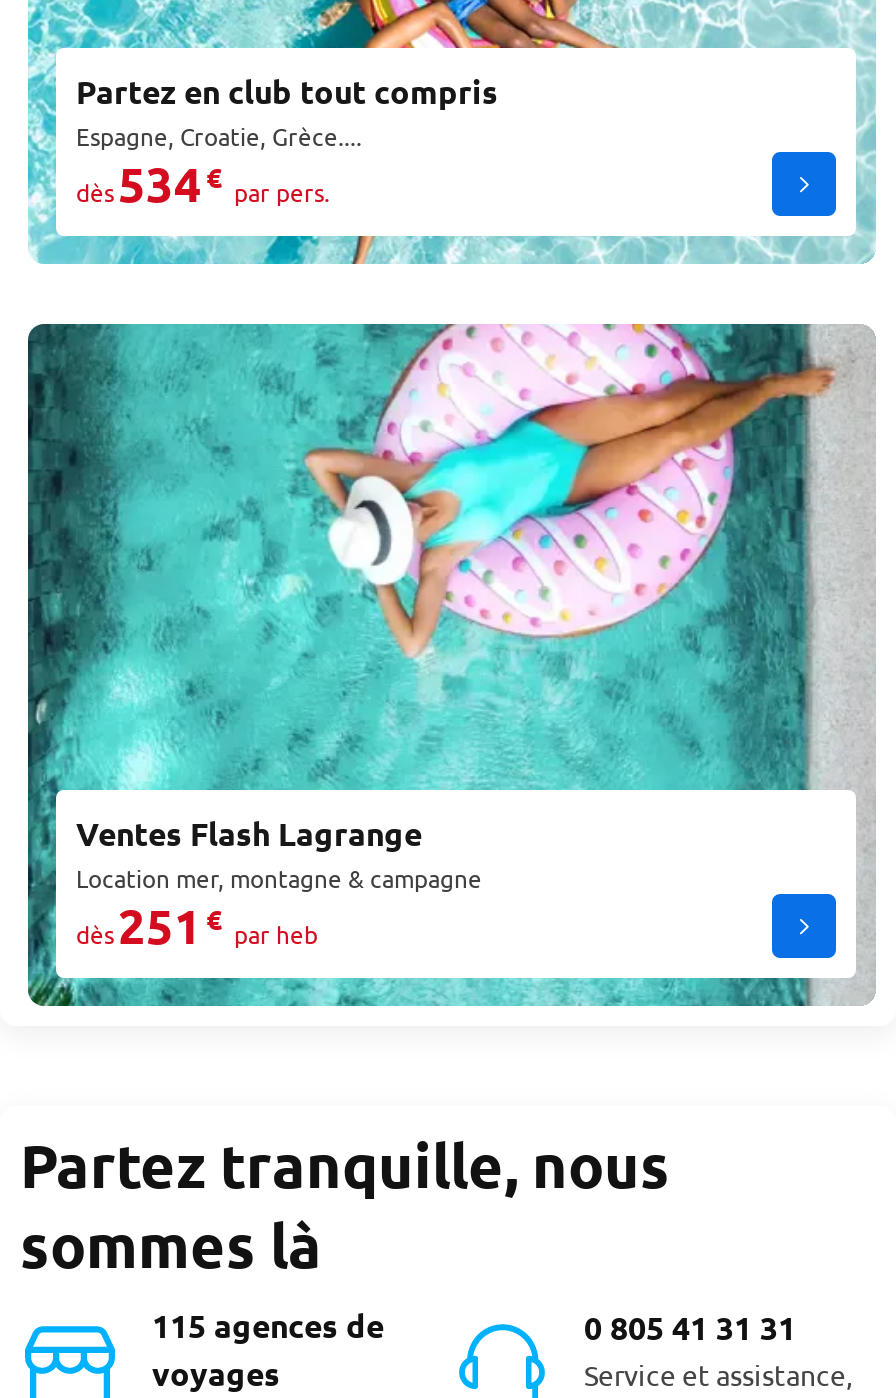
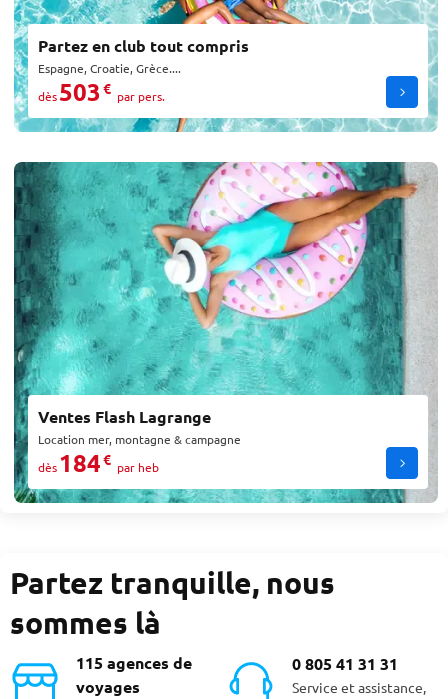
[76,152,330,214] dès 534 € par pers. -> [38,76,165,107] dès 503 € par pers.
[76,894,318,956] dès 251 € par heb -> [38,447,159,478] dès 184 € par heb

